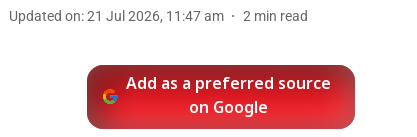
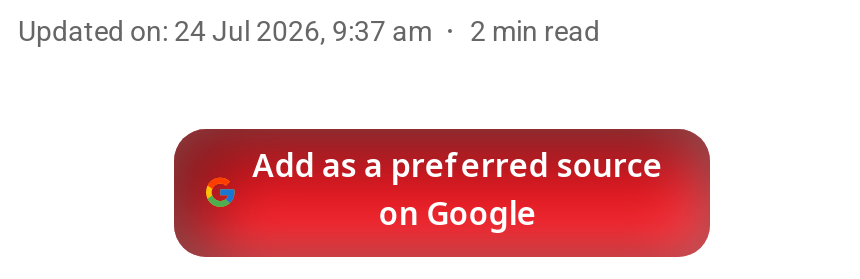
[9,8,224,24] Updated on: 21 Jul 2026, 11:47 am -> [18,16,432,48] Updated on: 24 Jul 2026, 9:37 am

